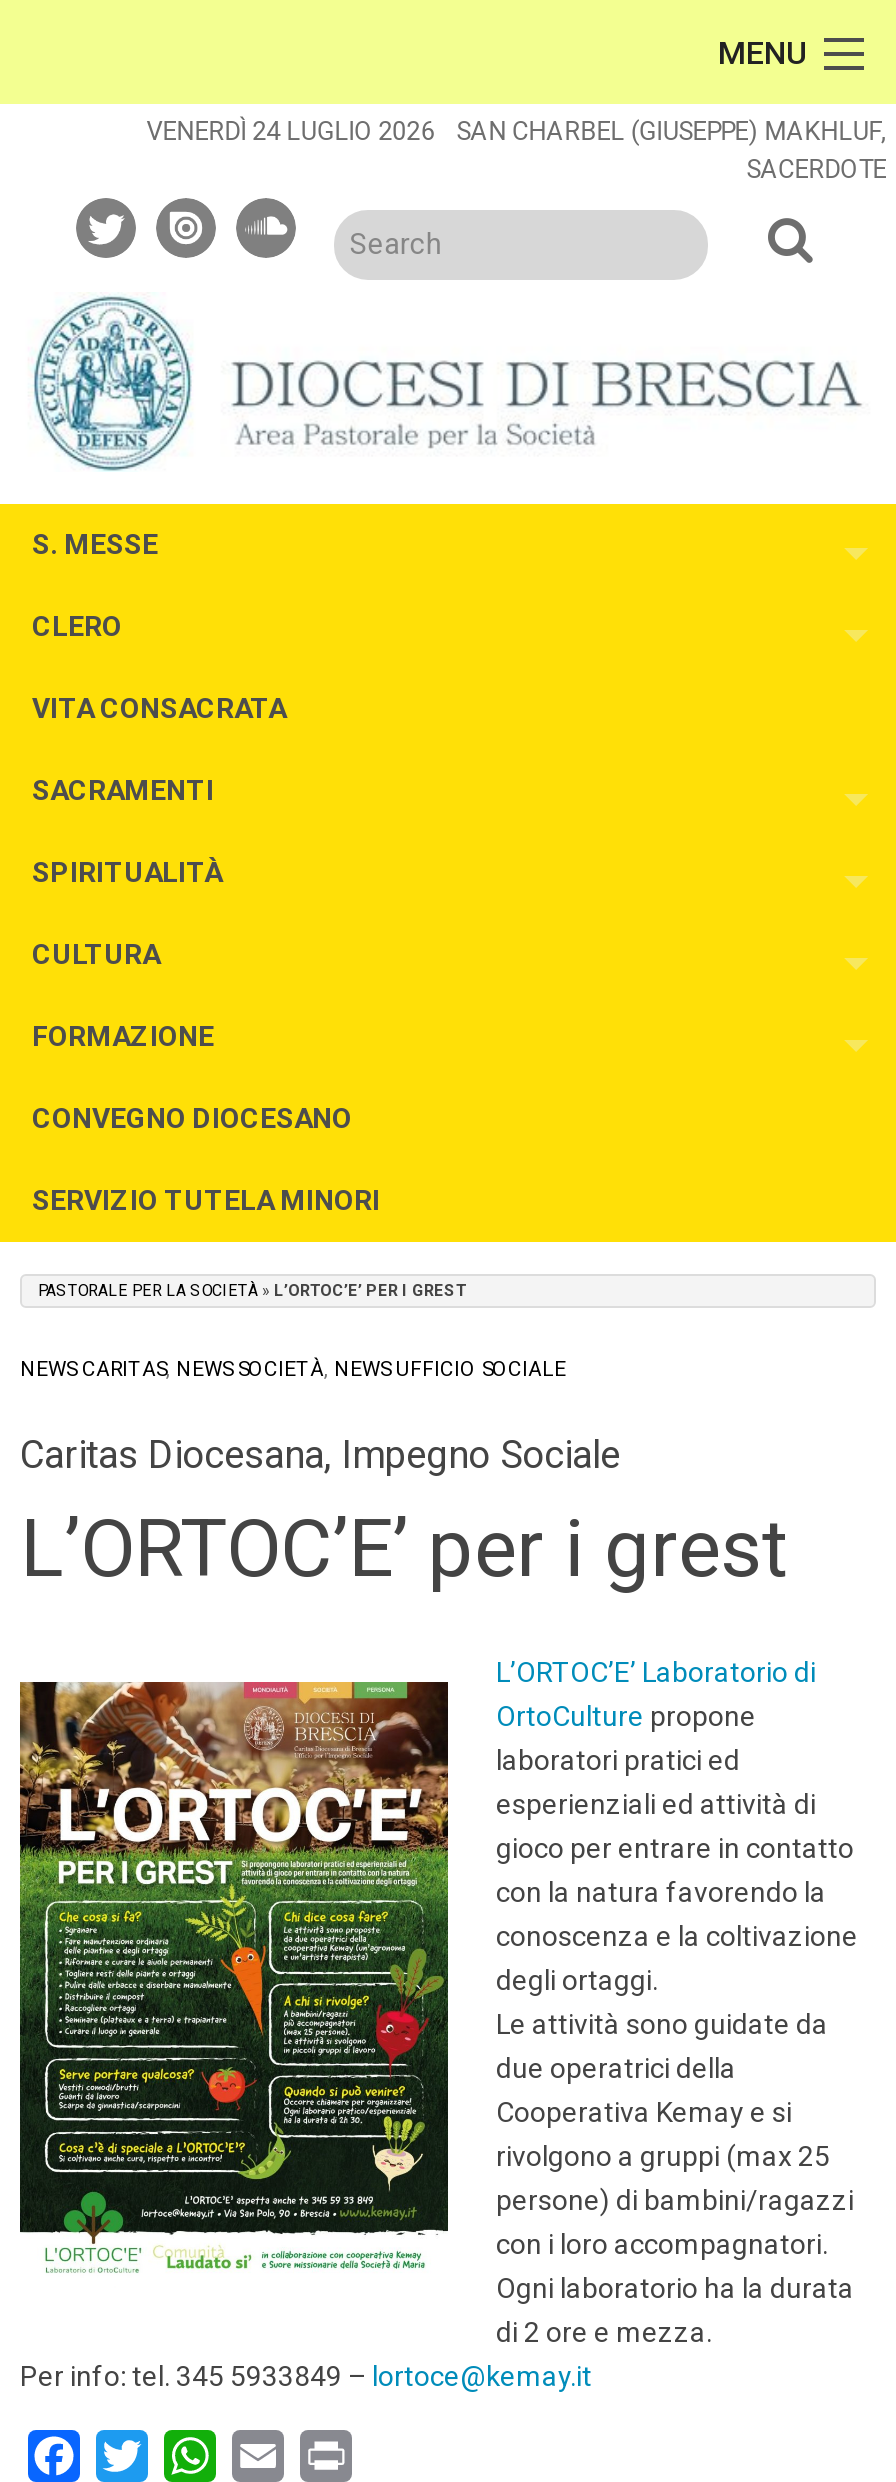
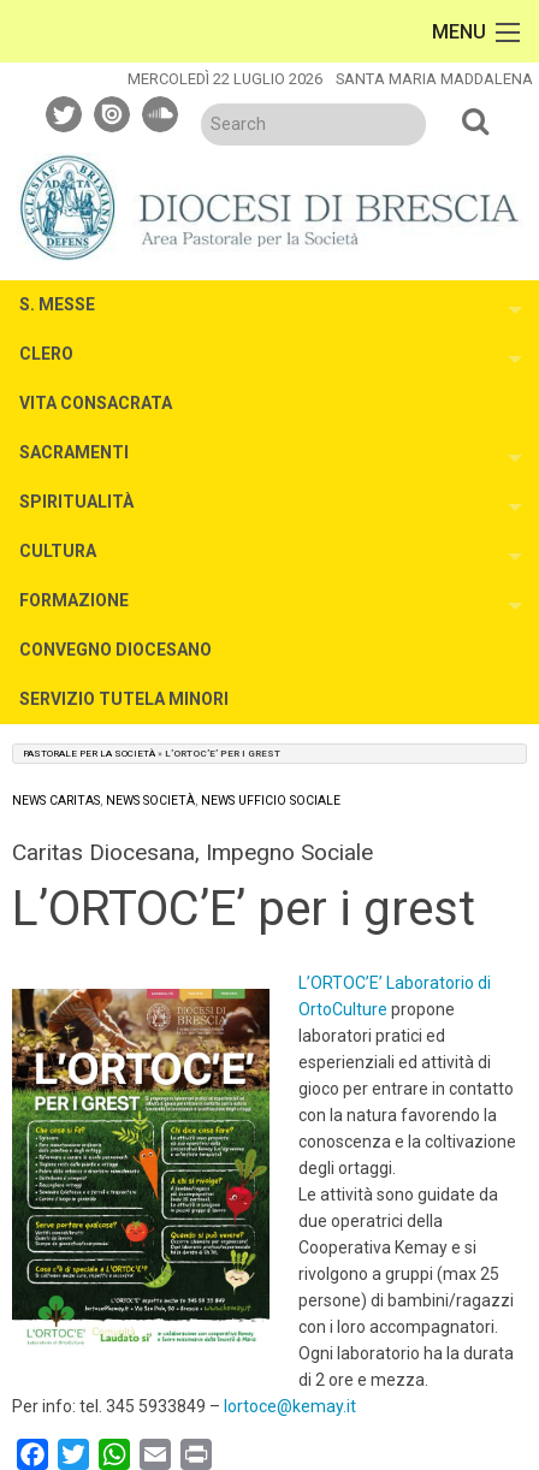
[146,117,886,185] VENERDÌ 24 LUGLIO 2026 SAN CHARBEL (GIUSEPPE) MAKHLUF, | SACERDOTE -> [128,70,533,88] MERCOLEDÌ 22 LUGLIO 2026 SANTA MARIA MADDALENA

